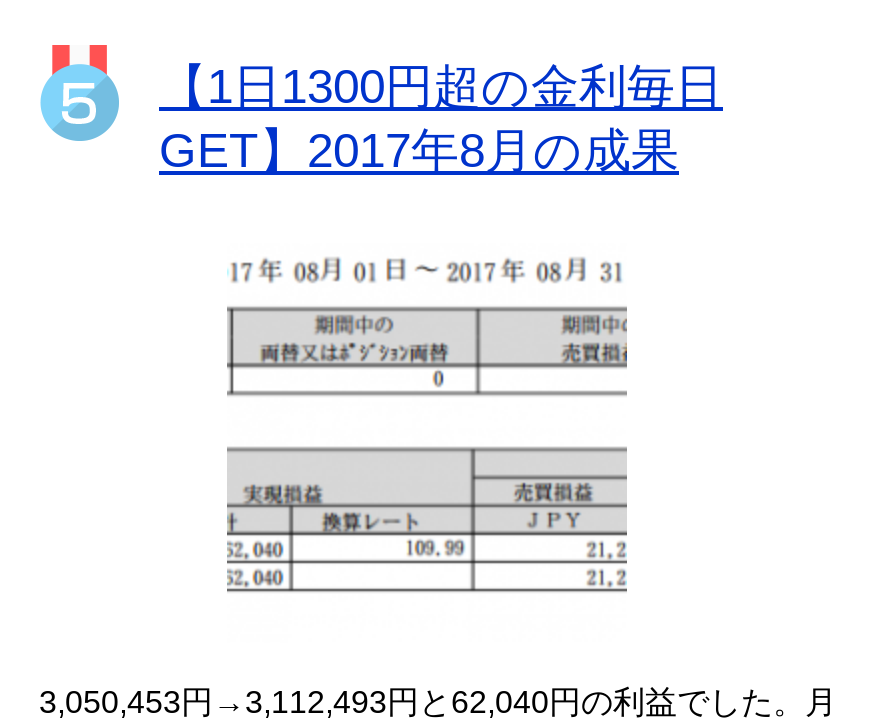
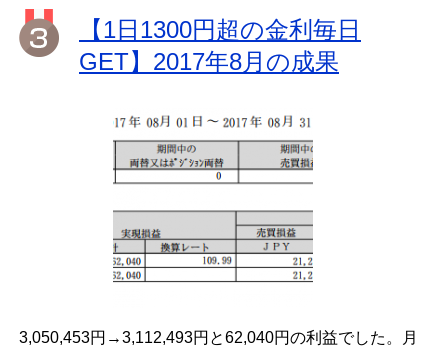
[39,49,121,143] [image] -> [18,11,60,58] [image]

